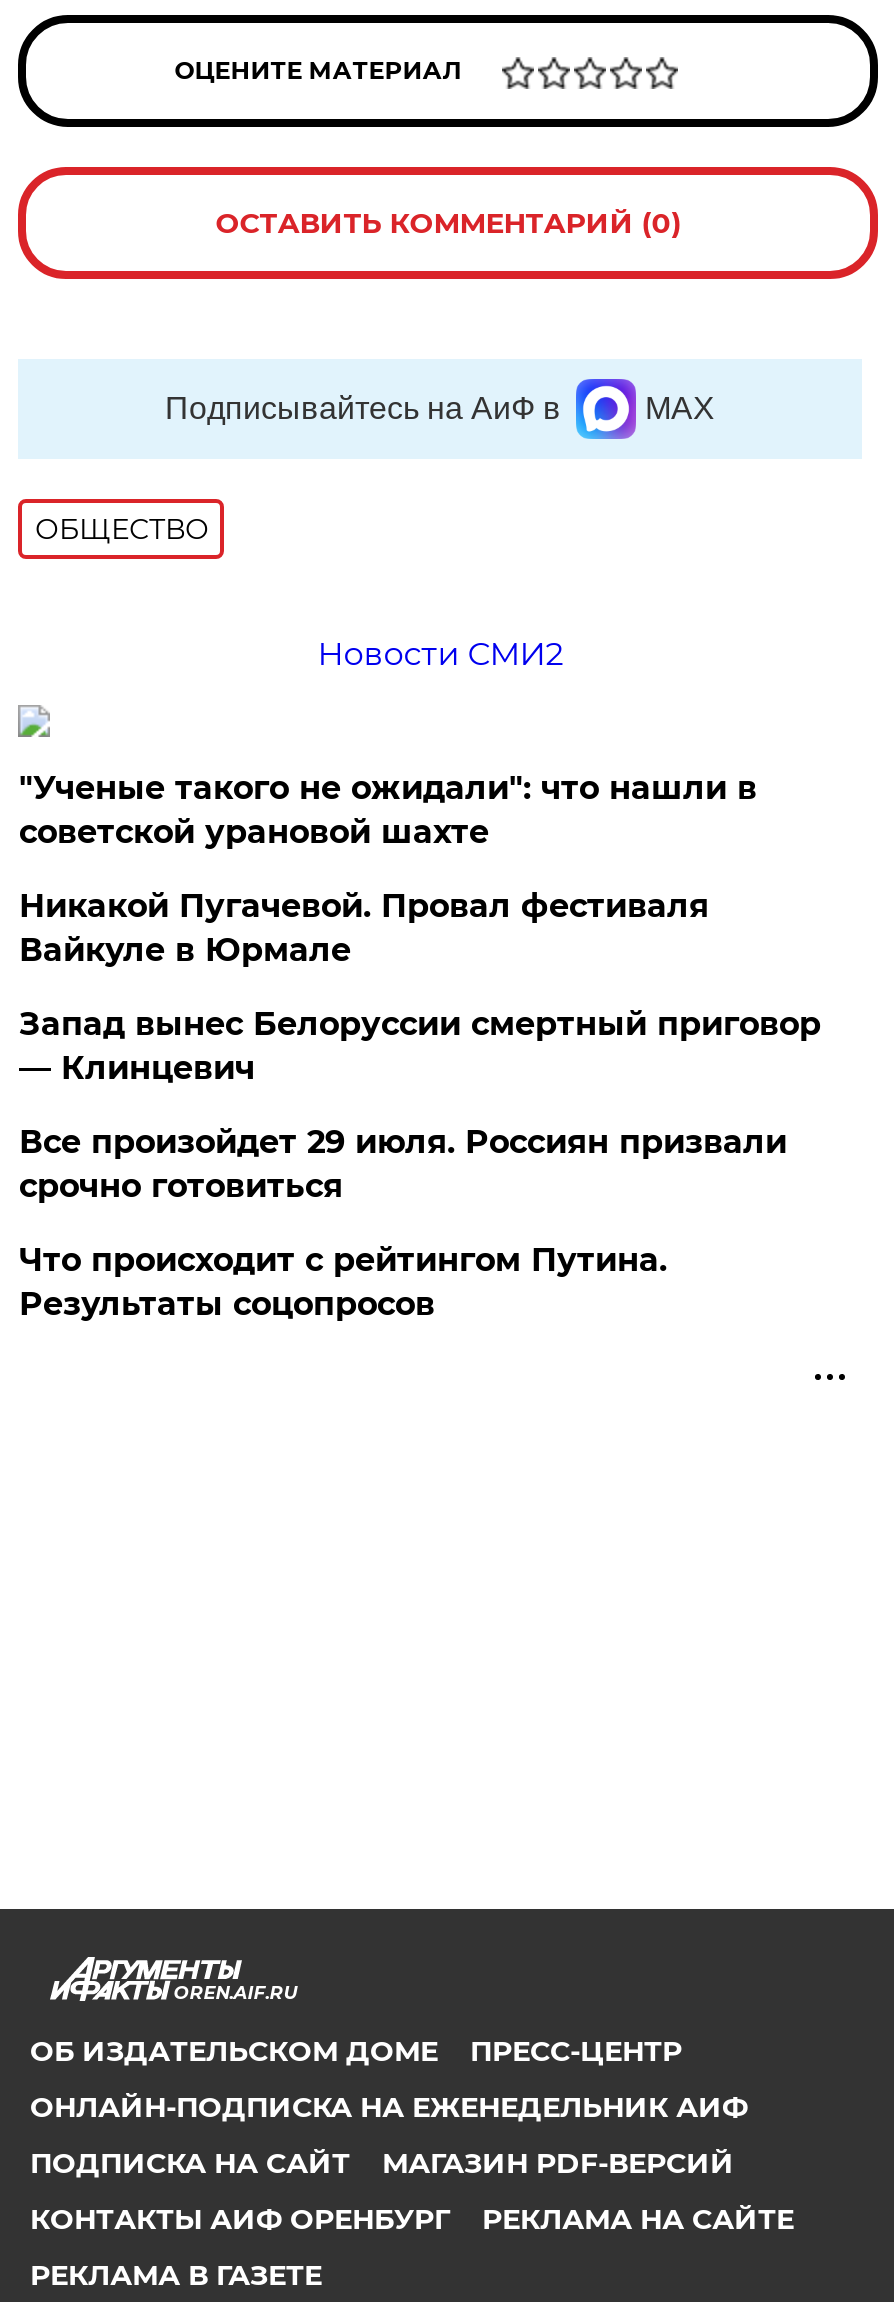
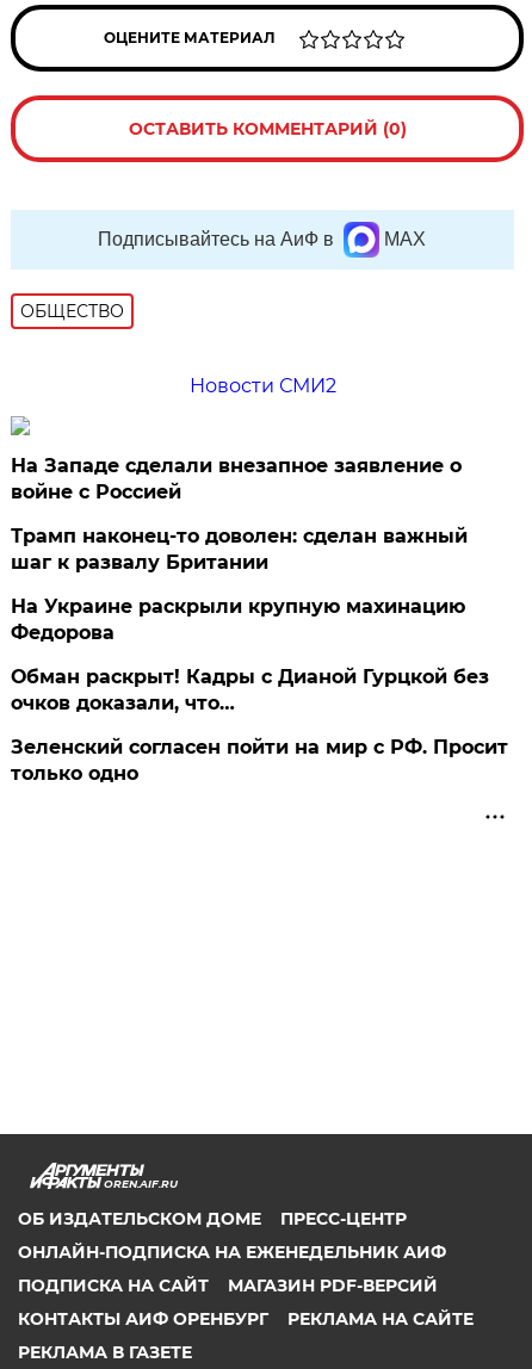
[19,769,757,851] "Ученые такого не ожидали": что нашли в | советской урановой шахте -> [11,454,462,503] На Западе сделали внезапное заявление о | войне с Россией
[19,887,709,969] Никакой Пугачевой. Провал фестиваля | Вайкуле в Юрмале -> [11,525,468,574] Трамп наконец-то доволен: сделан важный | шаг к развалу Британии
[19,1005,821,1087] Запад вынес Белоруссии смертный приговор | — Клинцевич -> [11,595,466,644] На Украине раскрыли крупную махинацию | Федорова
[19,1123,787,1205] Все произойдет 29 июля. Россиян призвали | срочно готовиться -> [11,665,490,714] Обман раскрыт! Кадры с Дианой Гурцкой без | очков доказали, что…
[19,1241,667,1323] Что происходит с рейтингом Путина. | Результаты соцопросов -> [11,736,509,785] Зеленский согласен пойти на мир с РФ. Просит | только одно

